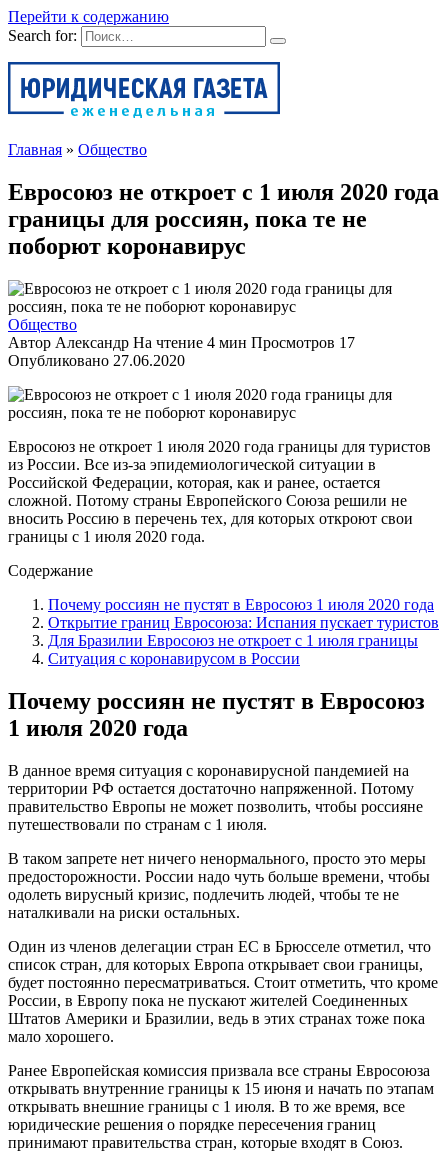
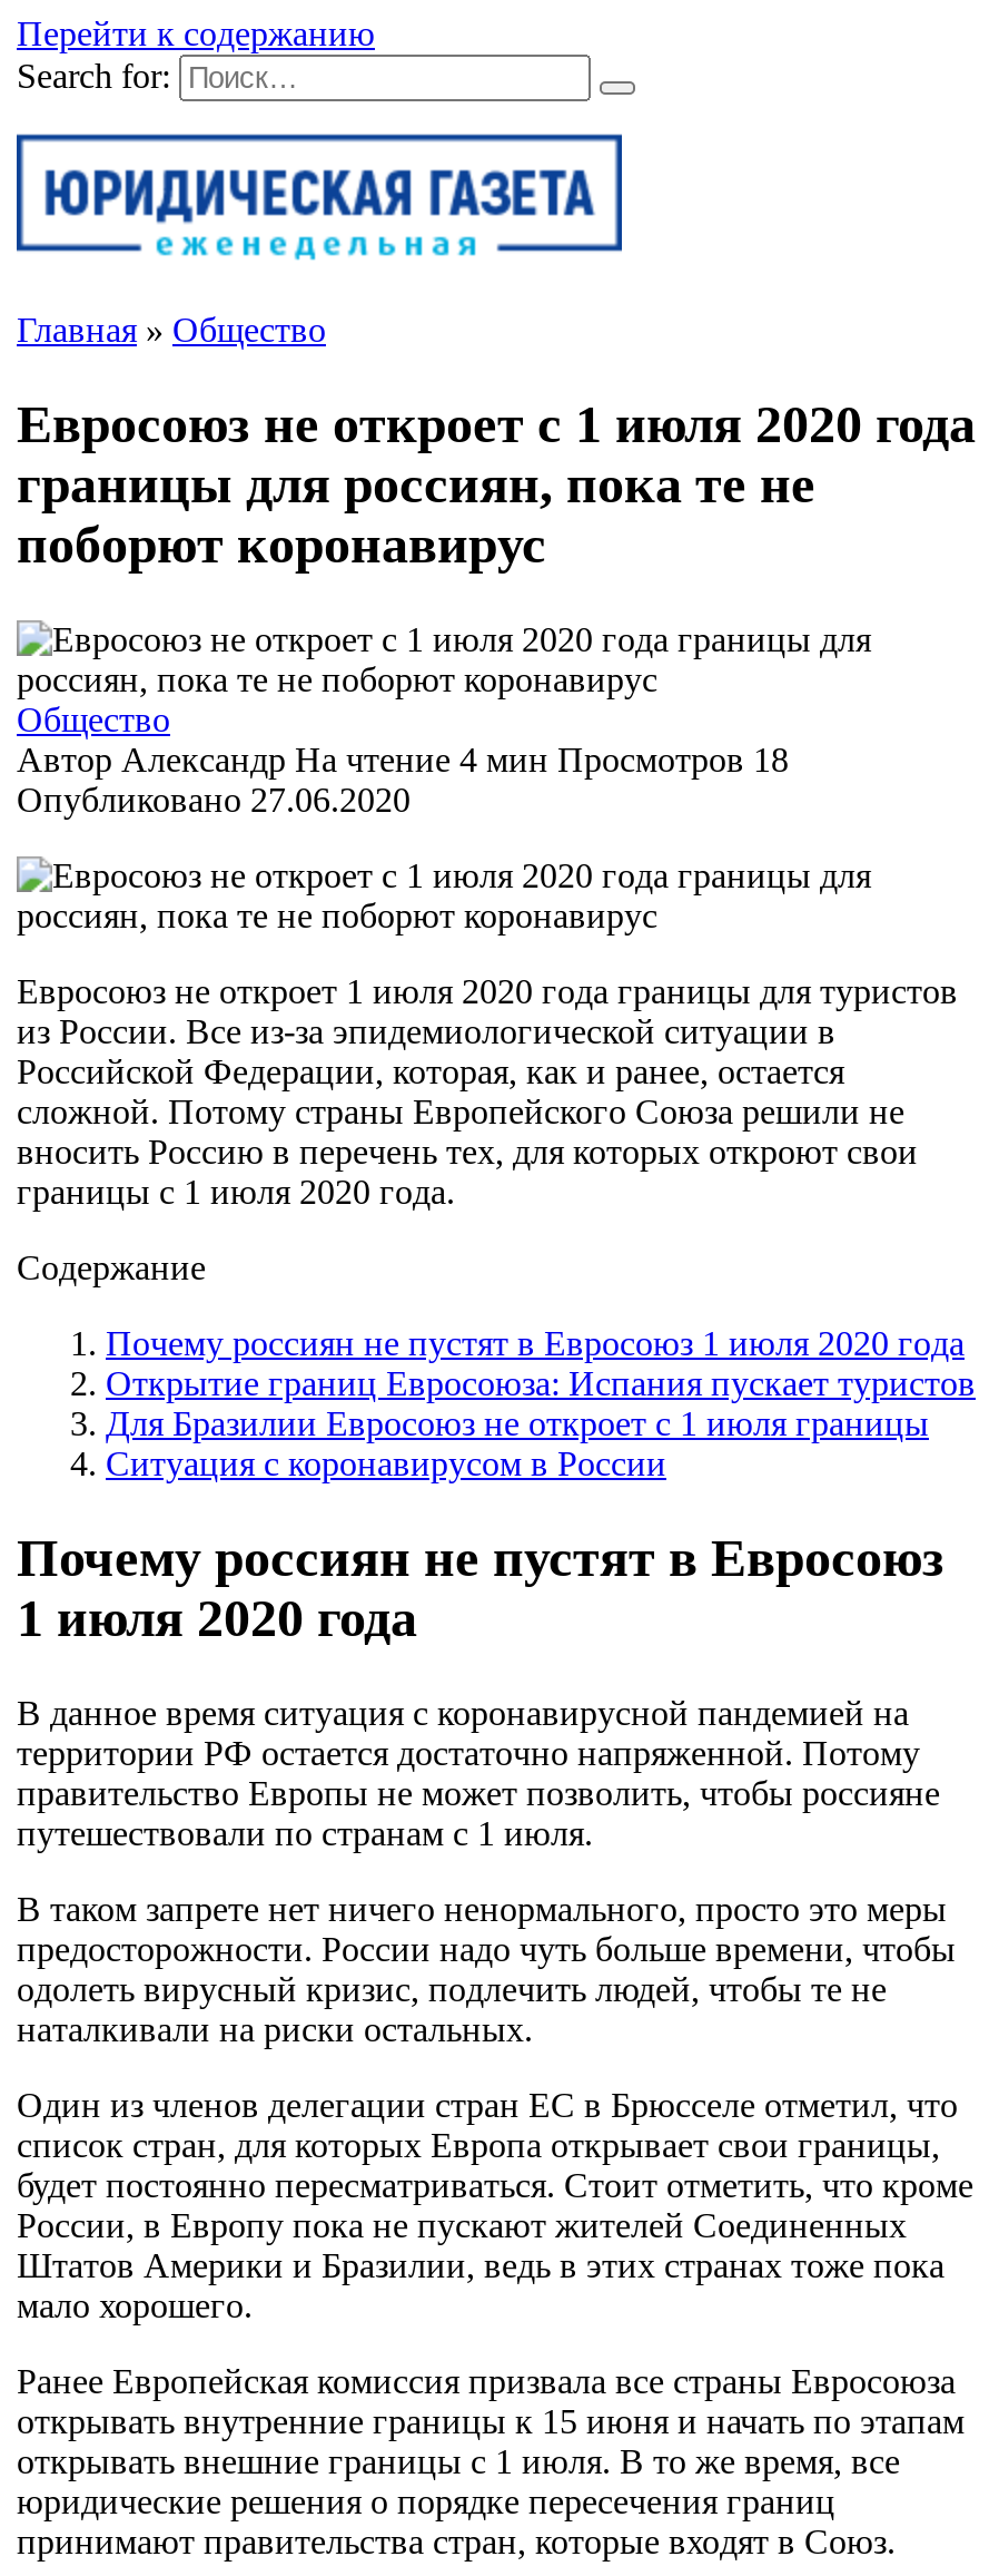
[8,334,355,351] Автор Александр На чтение 4 мин Просмотров 17 -> [17,740,789,778] Автор Александр На чтение 4 мин Просмотров 18

